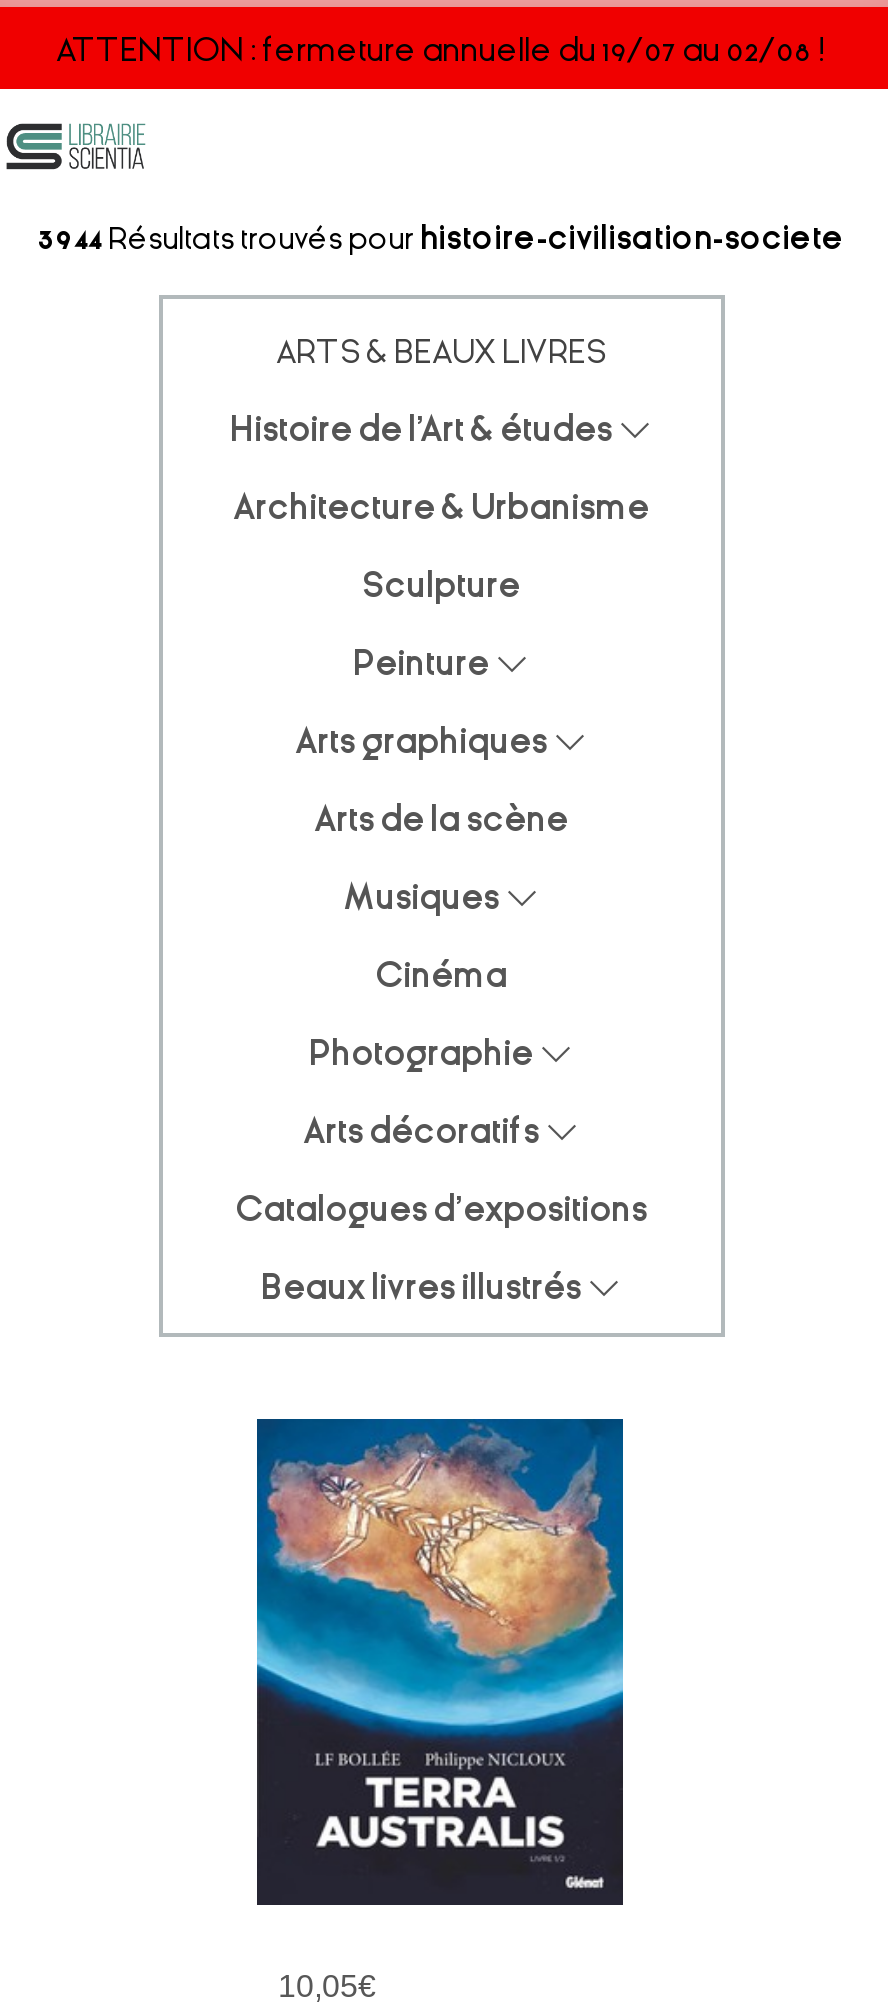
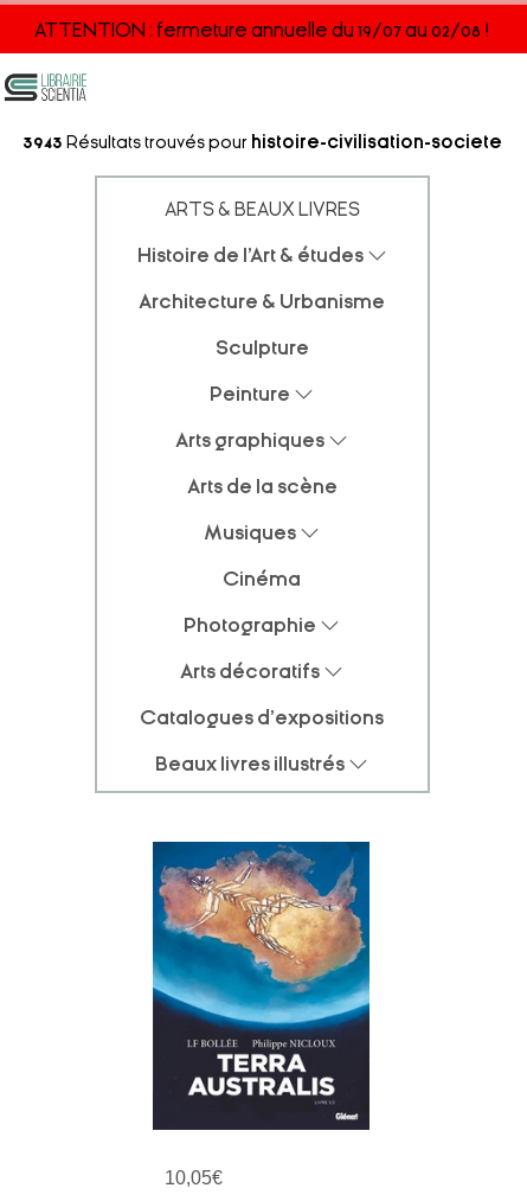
[38,223,844,255] 3944 Résultats trouvés pour histoire-civilisation-societe -> [22,133,502,152] 3943 Résultats trouvés pour histoire-civilisation-societe

